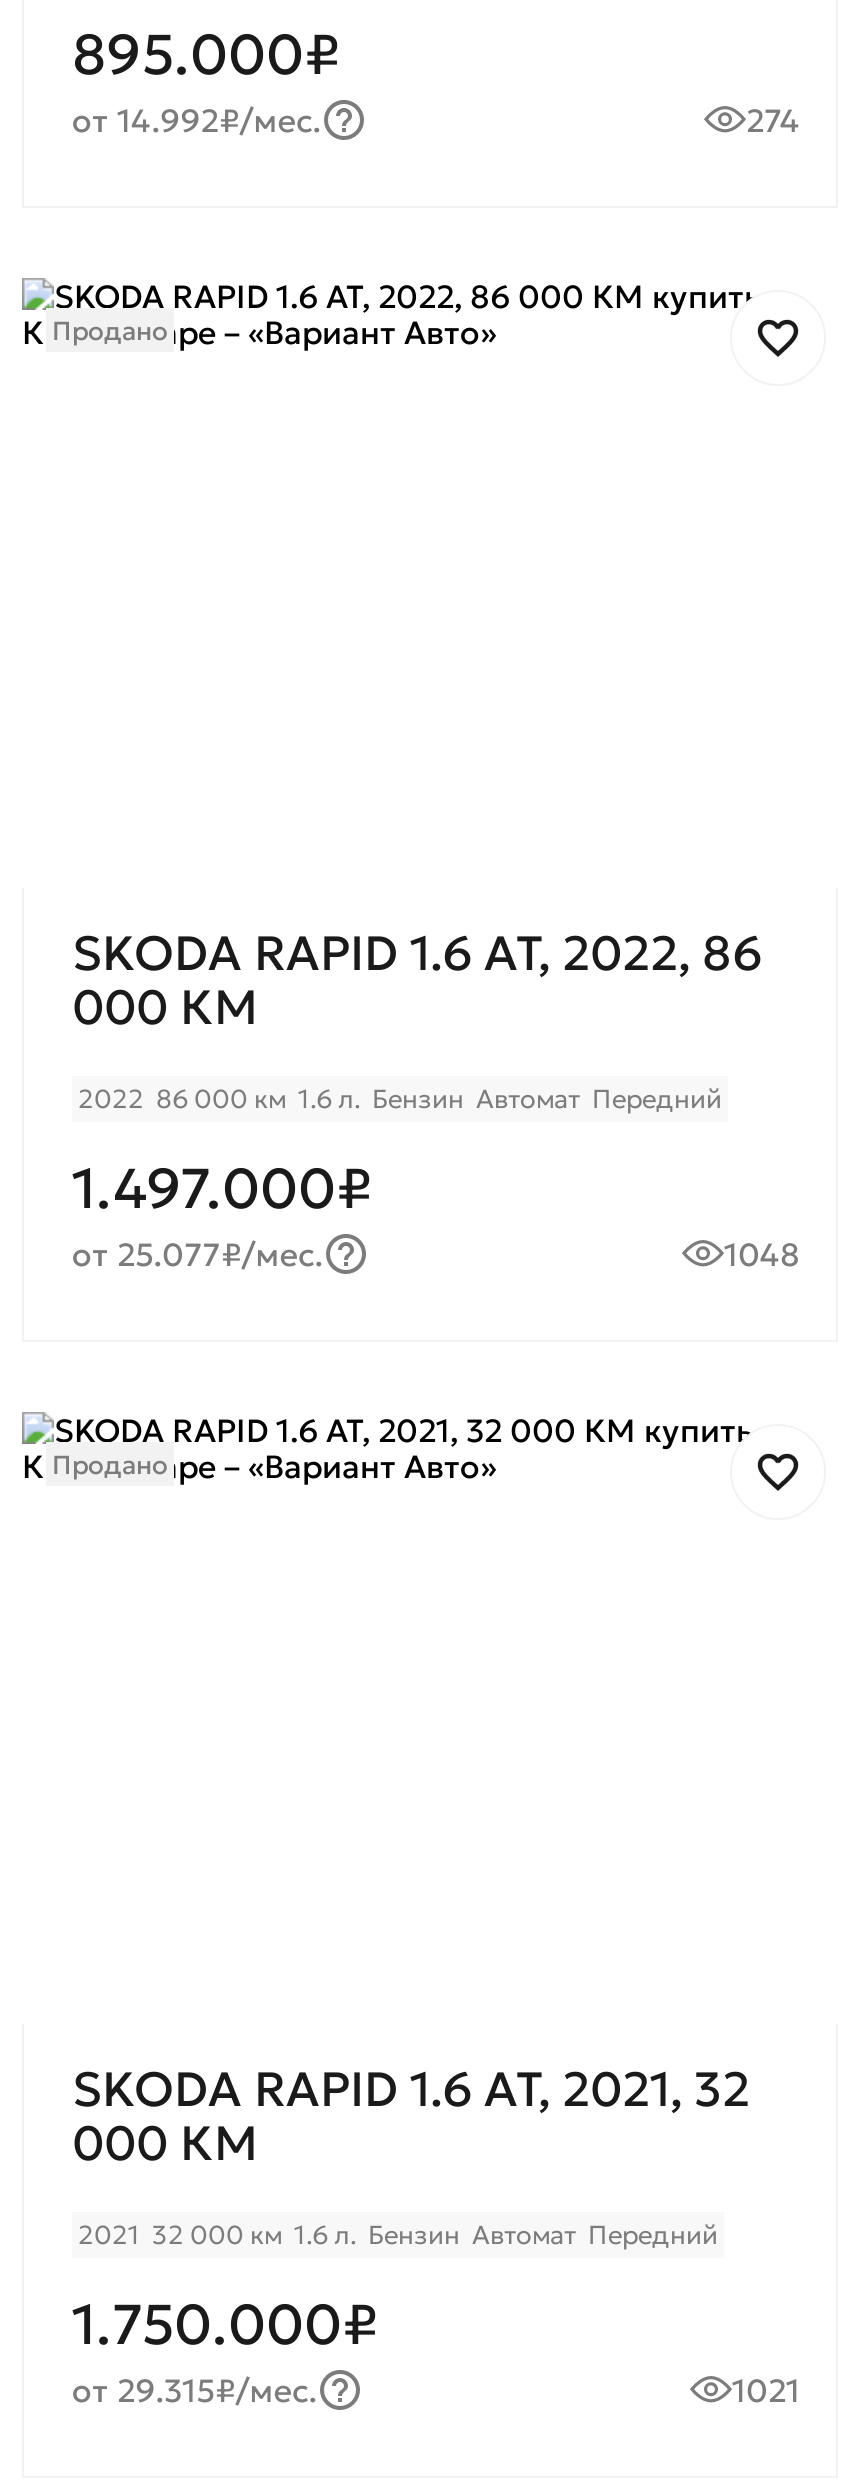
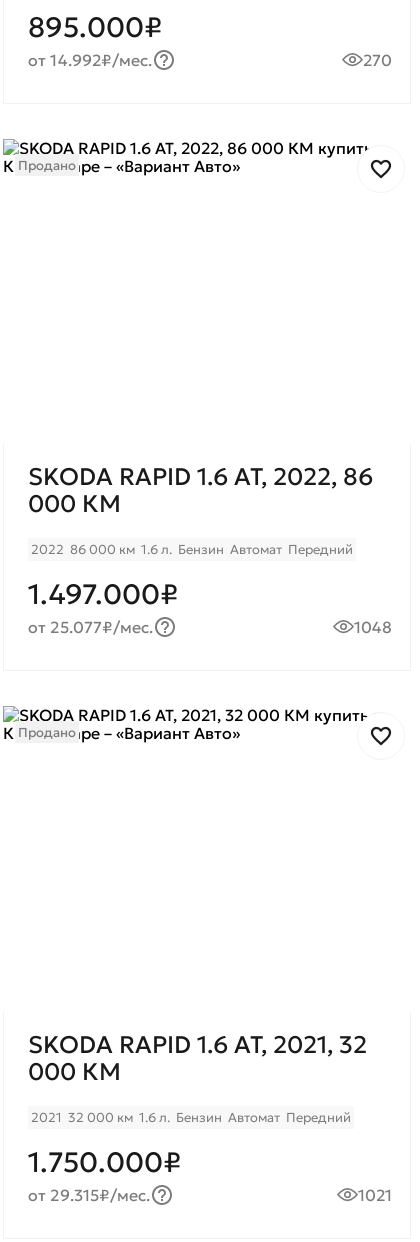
[746,100,800,140] 274 -> [363,50,392,70] 270

